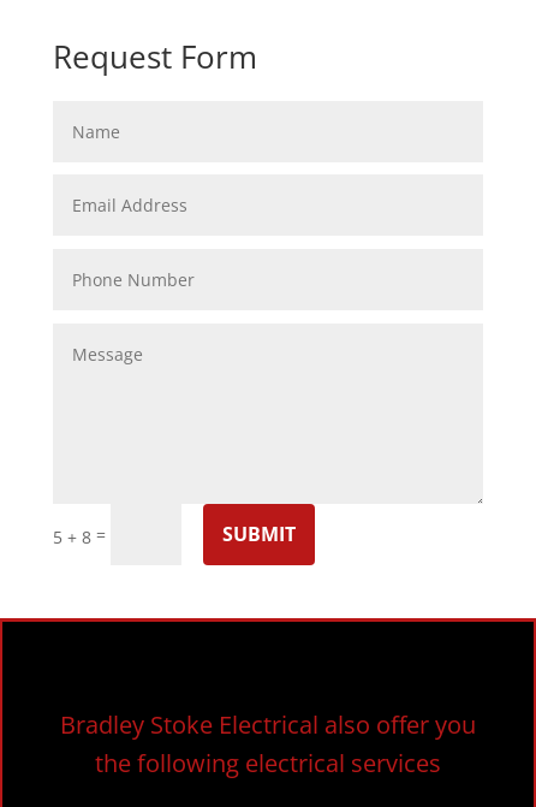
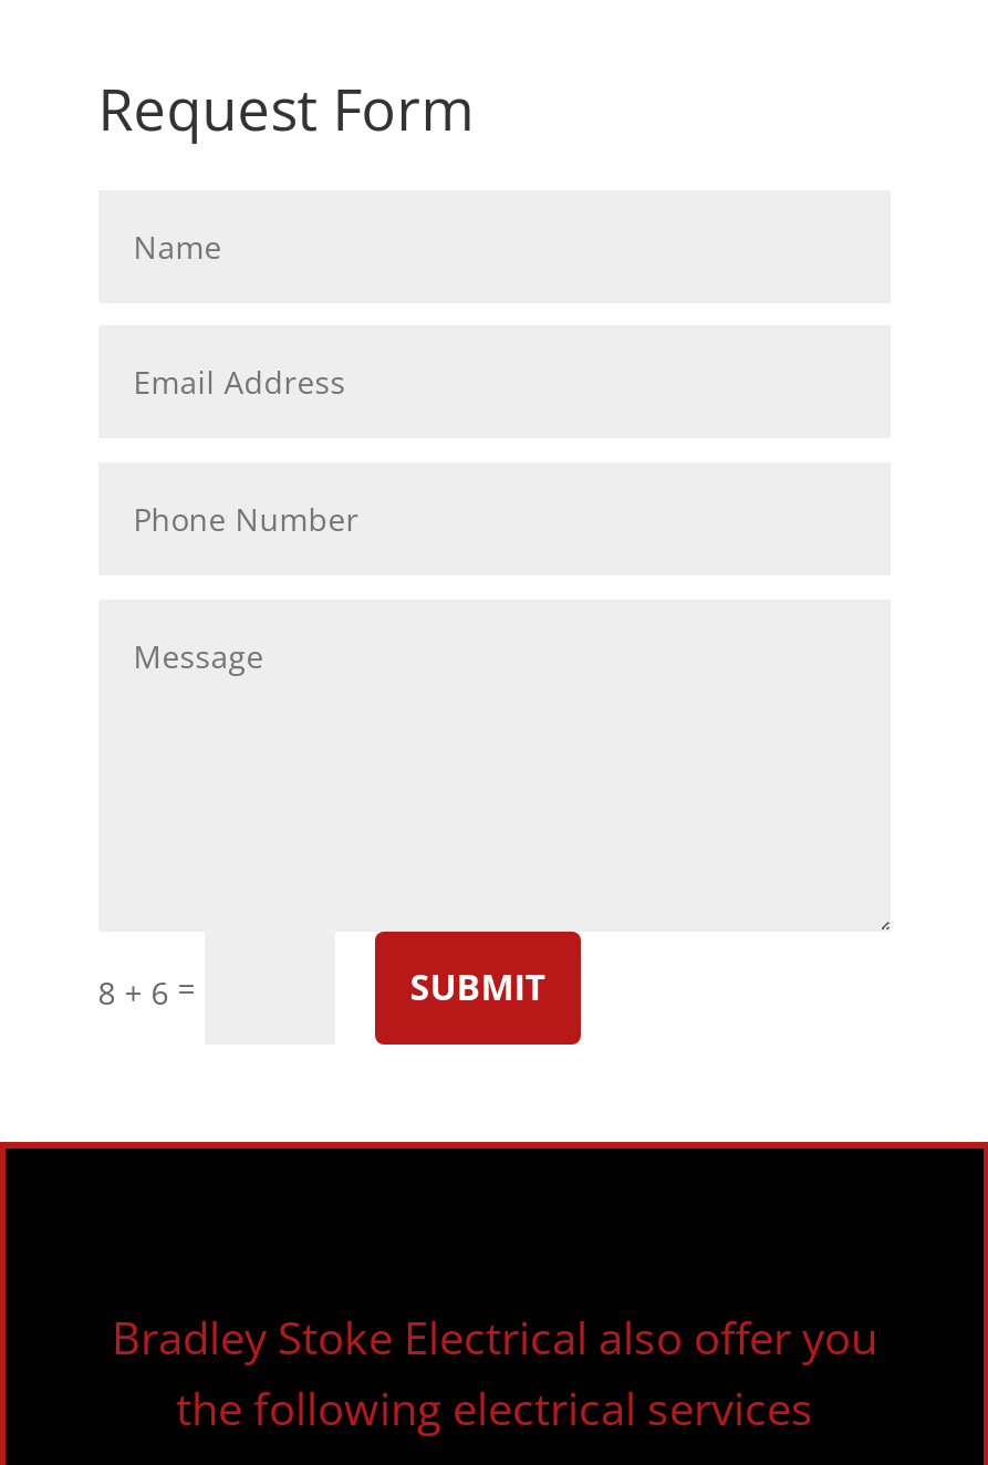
[53,523,110,548] 5 + 8 = -> [98,967,204,1013] 8 + 6 =

